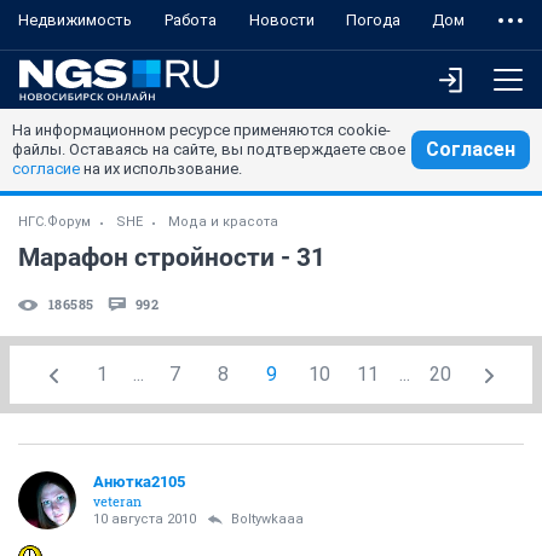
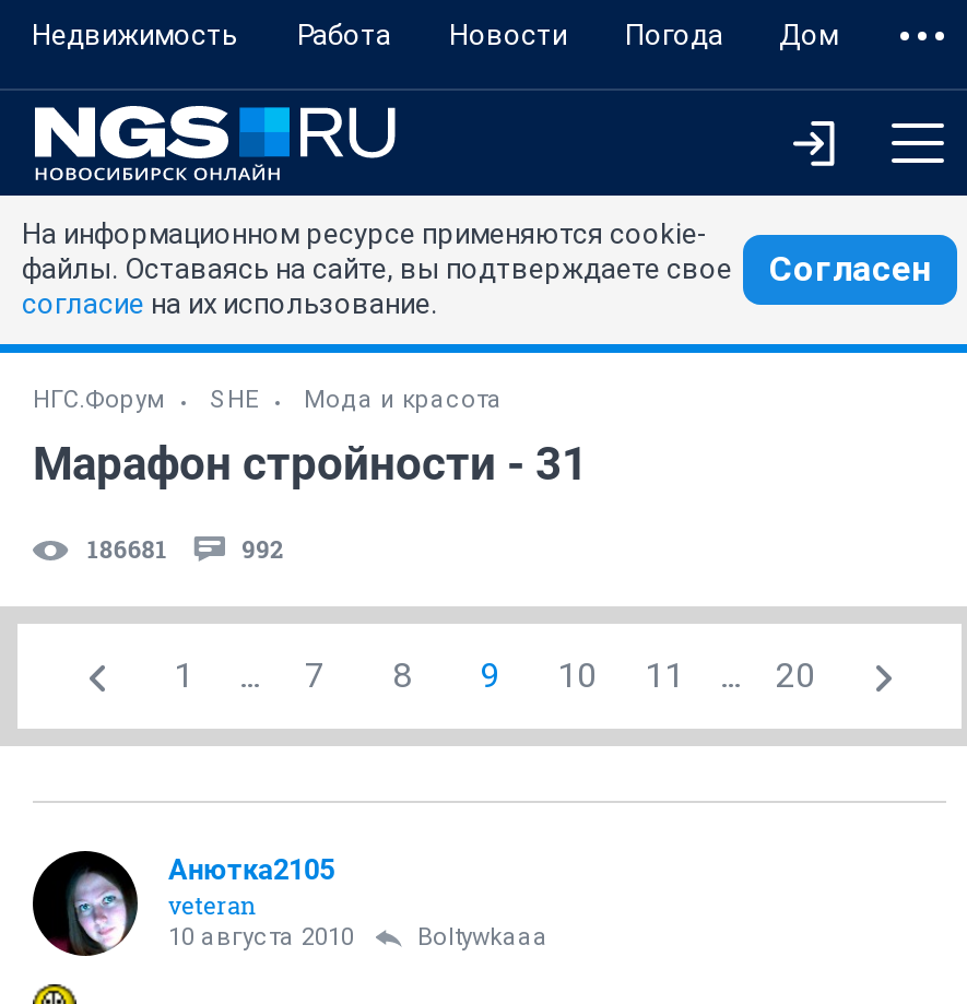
[48,295,94,313] 186585 -> [87,532,167,565] 186681

